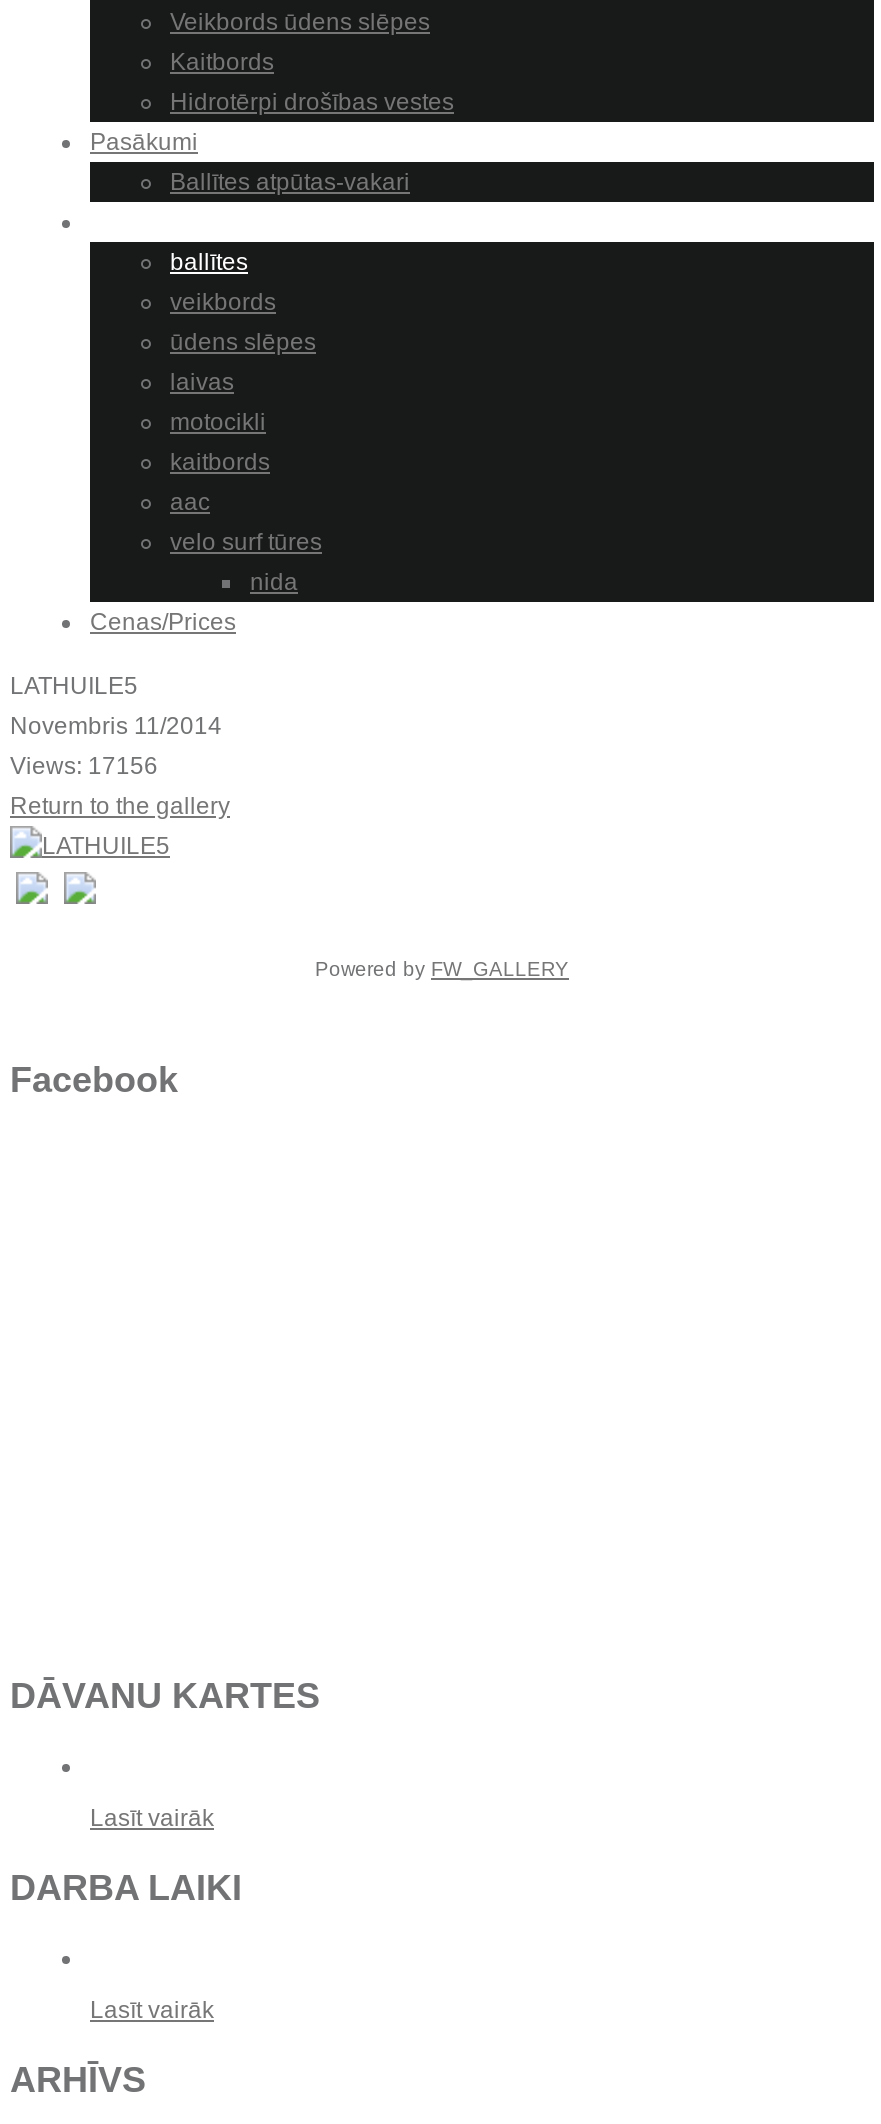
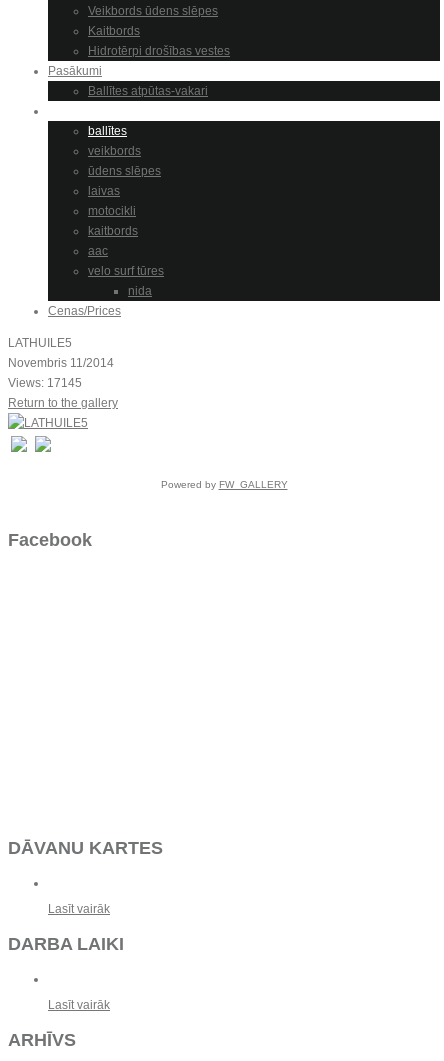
[10,752,158,780] Views: 17156 -> [8,376,82,390] Views: 17145

